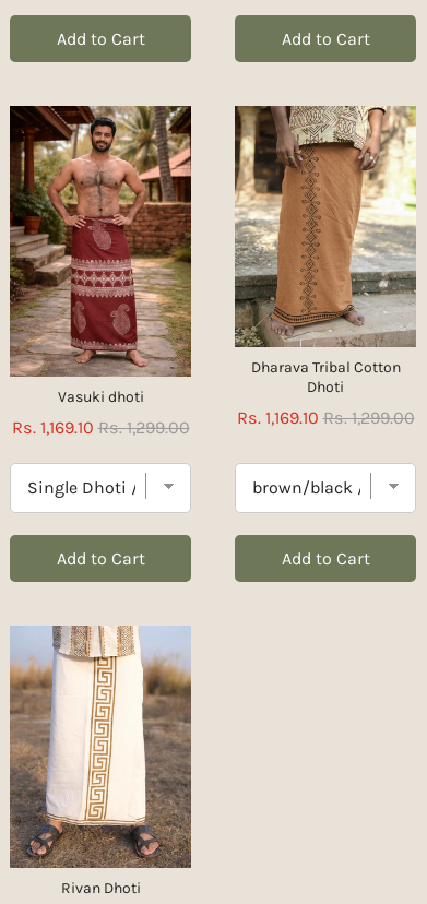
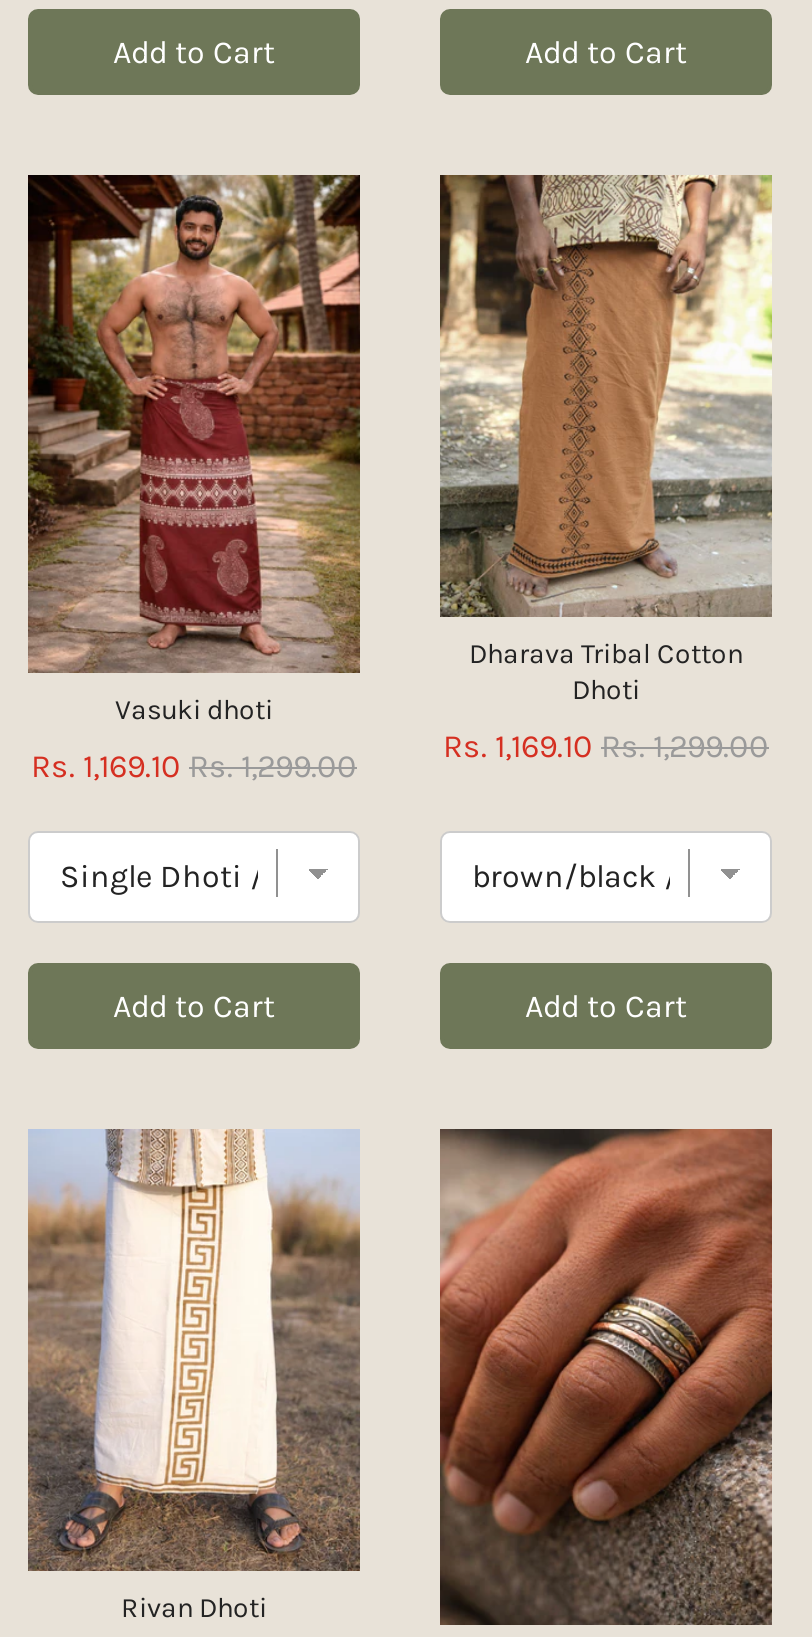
none -> [438,1126,774,1628] [image]

